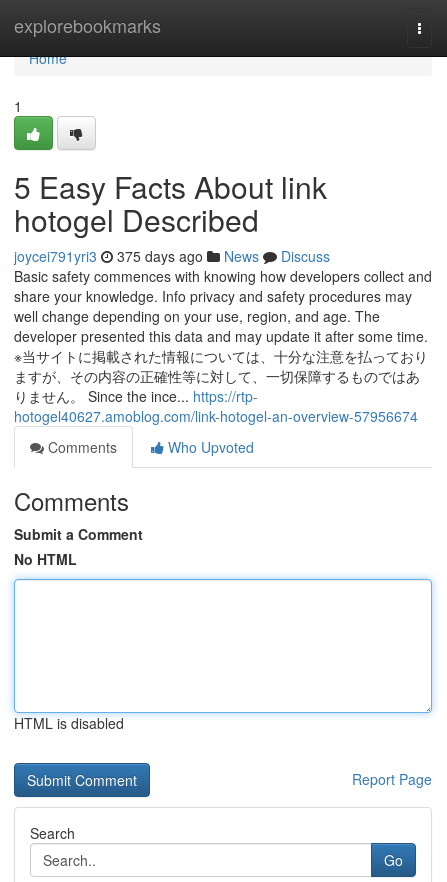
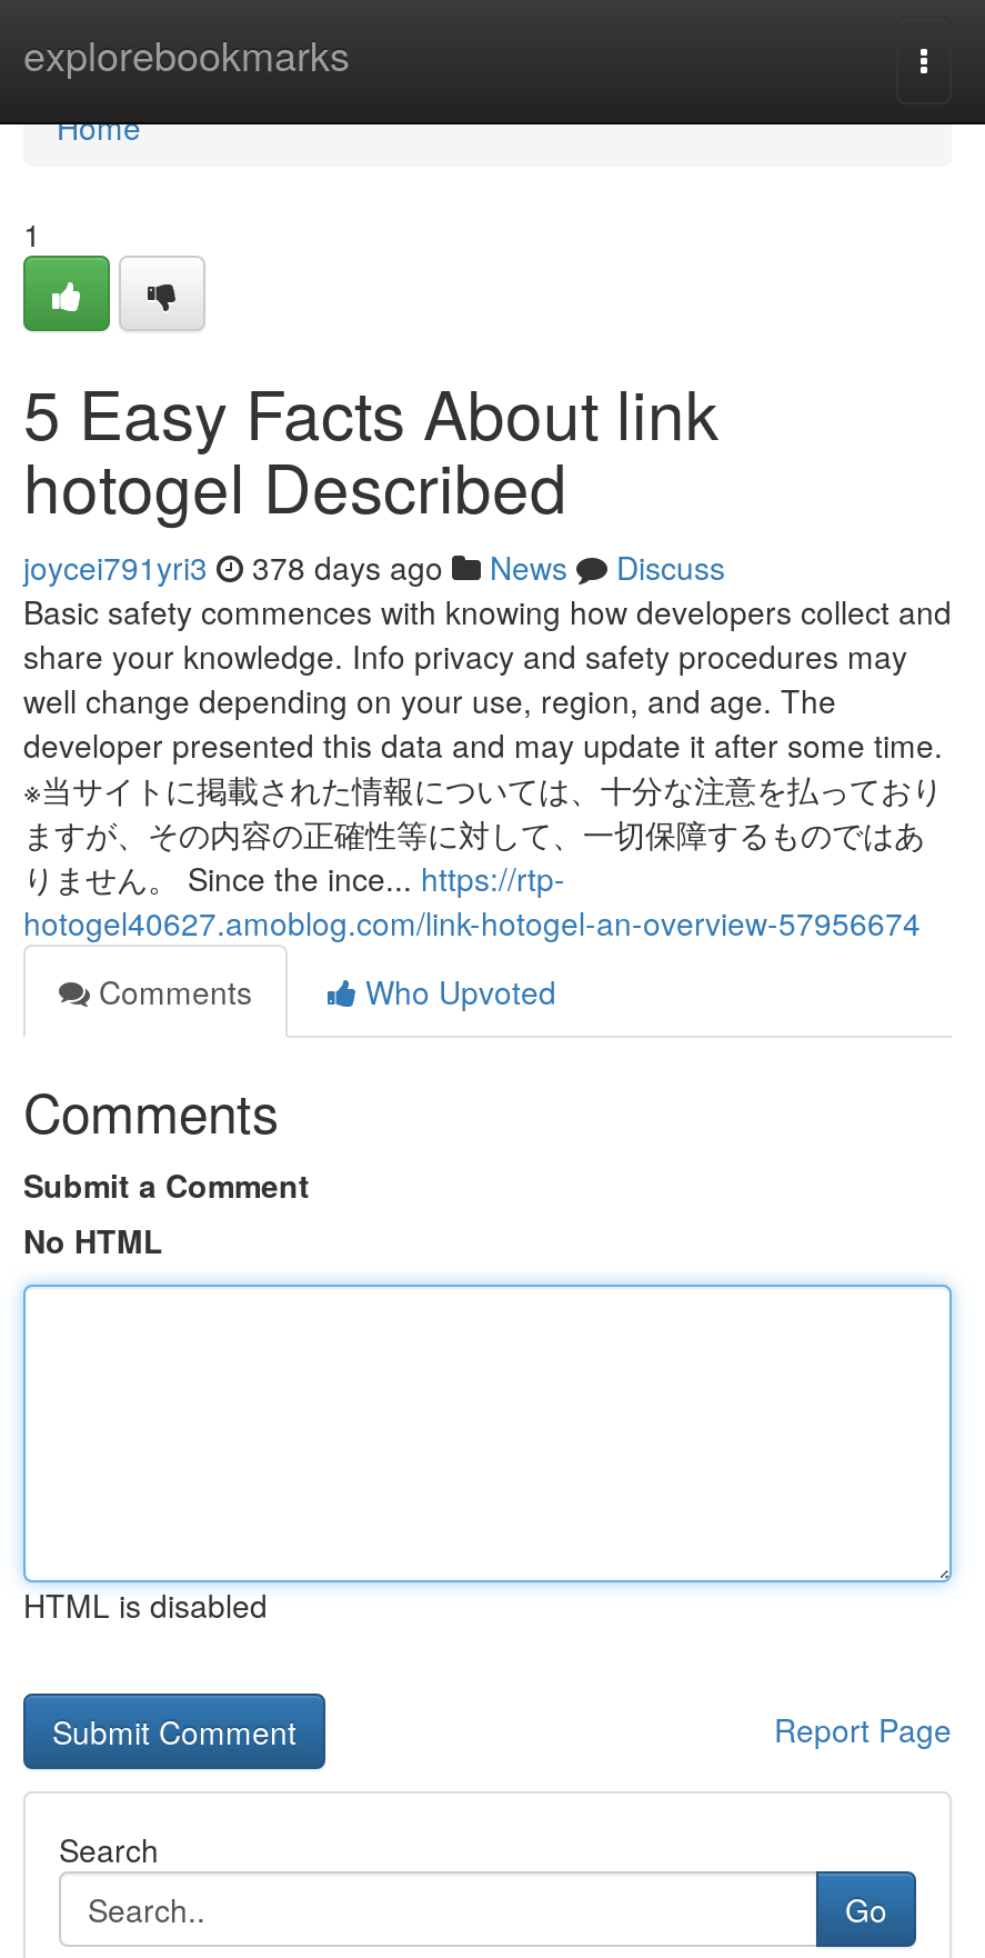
[14,246,330,266] joycei791yri3 375 days ago News Discuss -> [23,545,725,589] joycei791yri3 378 days ago News Discuss

